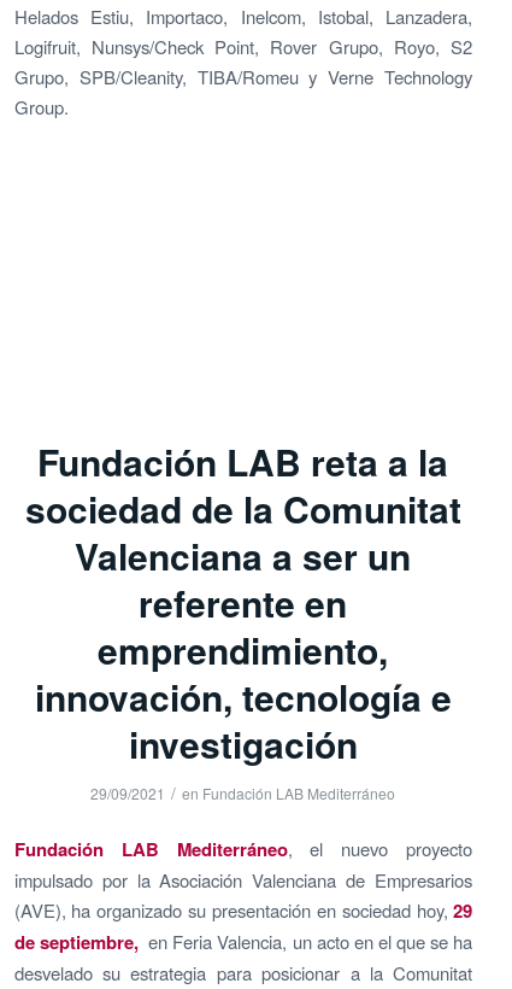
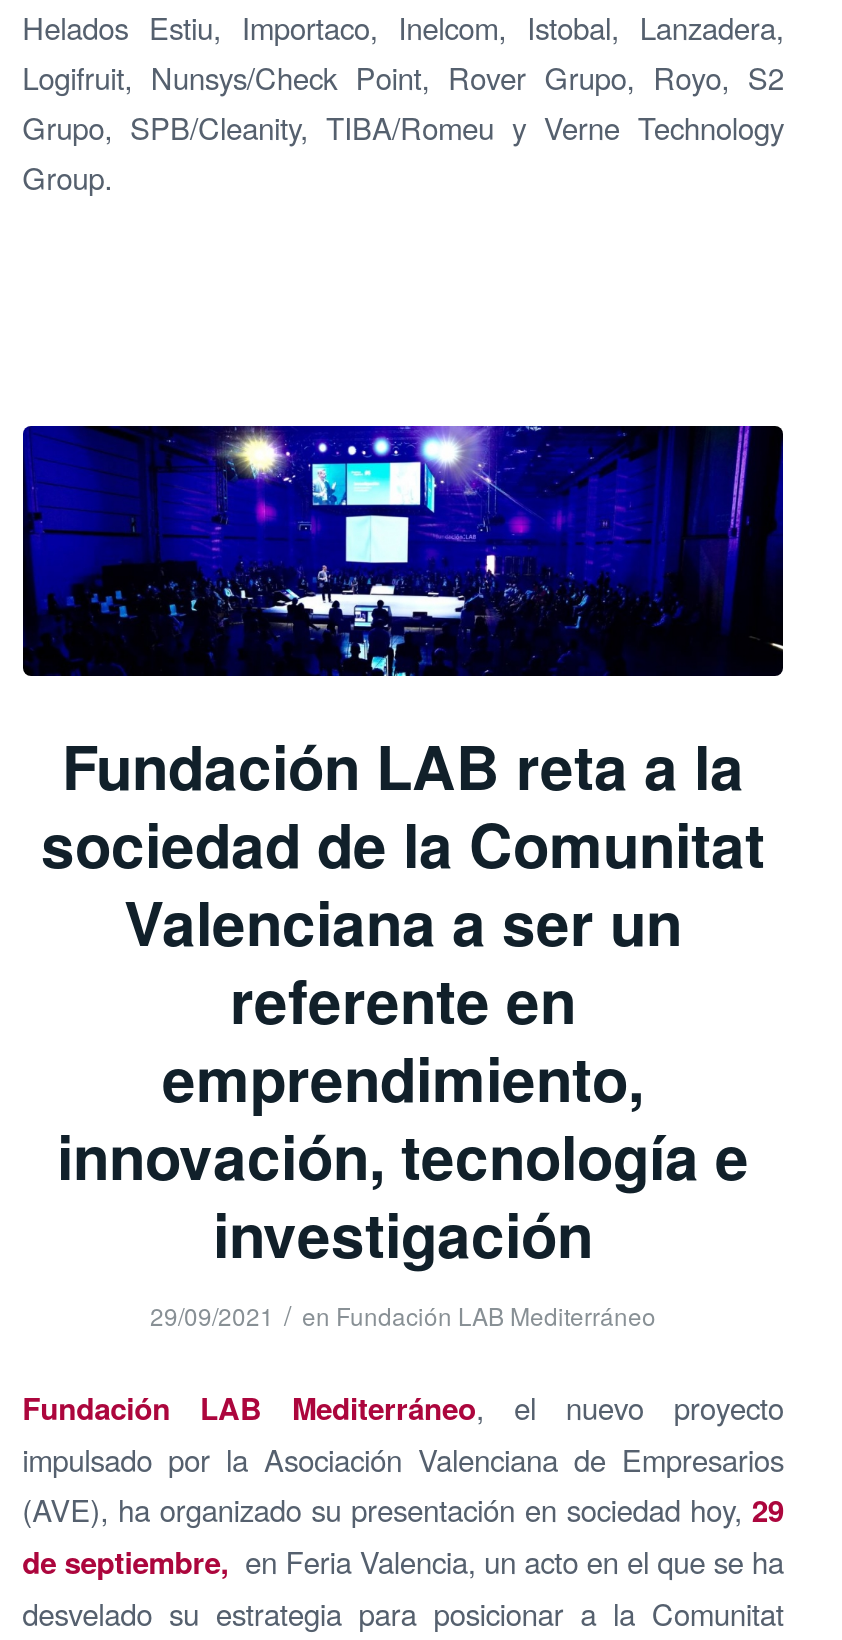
none -> [21,424,785,678] [image]

